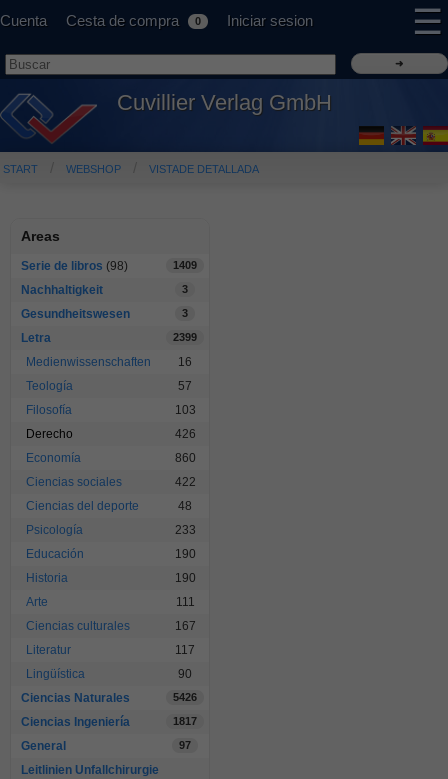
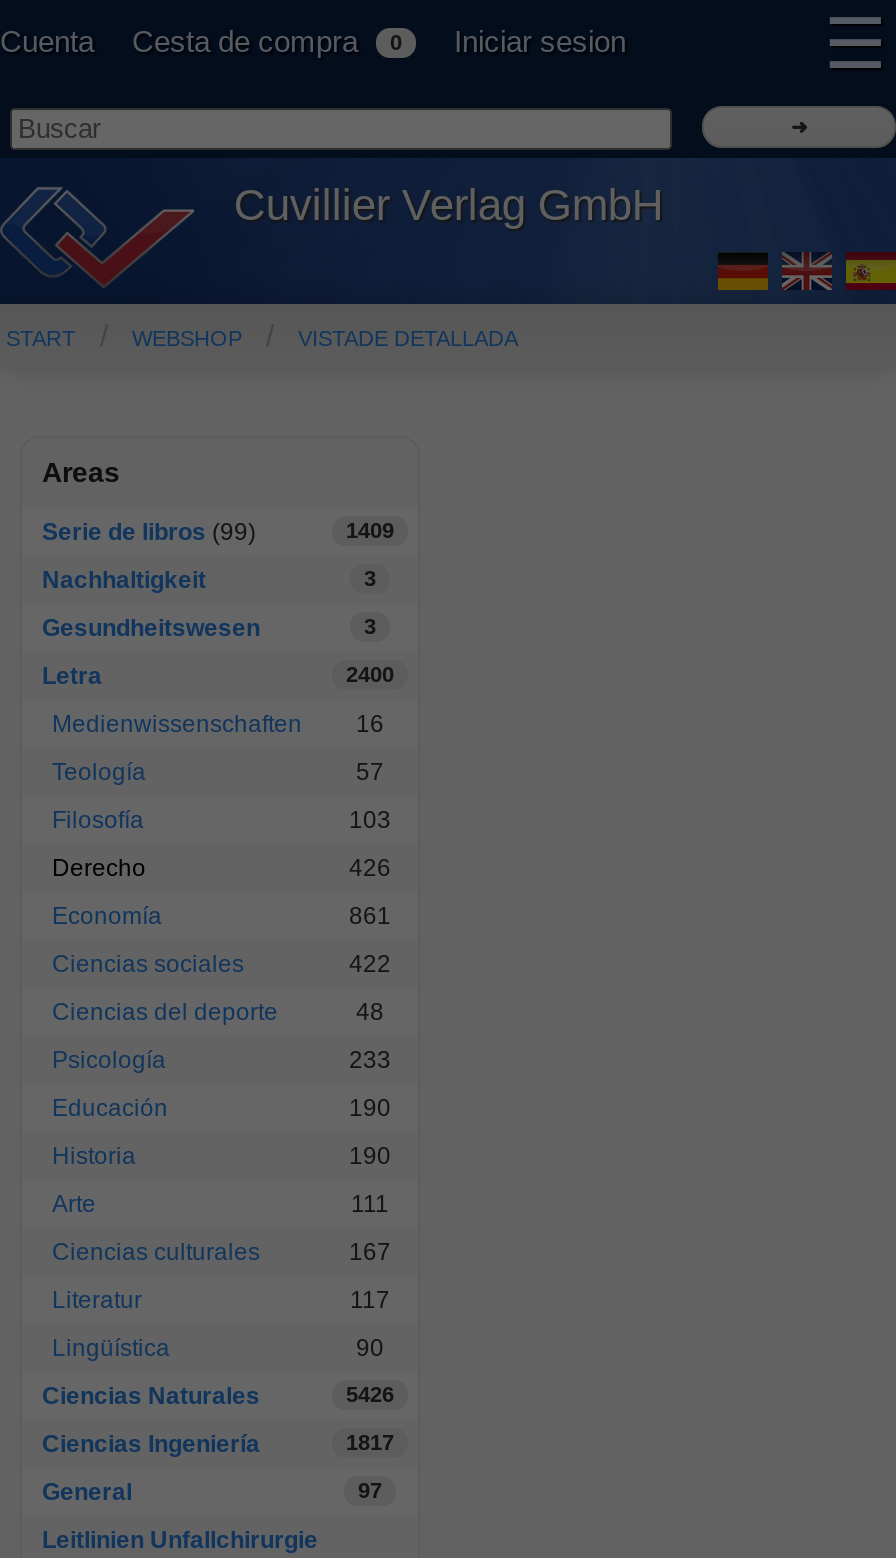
[21,259,128,273] Serie de libros (98) -> [42,519,256,547] Serie de libros (99)
[173,331,197,343] 2399 -> [346,663,394,687] 2400
[174,451,195,465] 860 -> [349,903,391,931] 861

